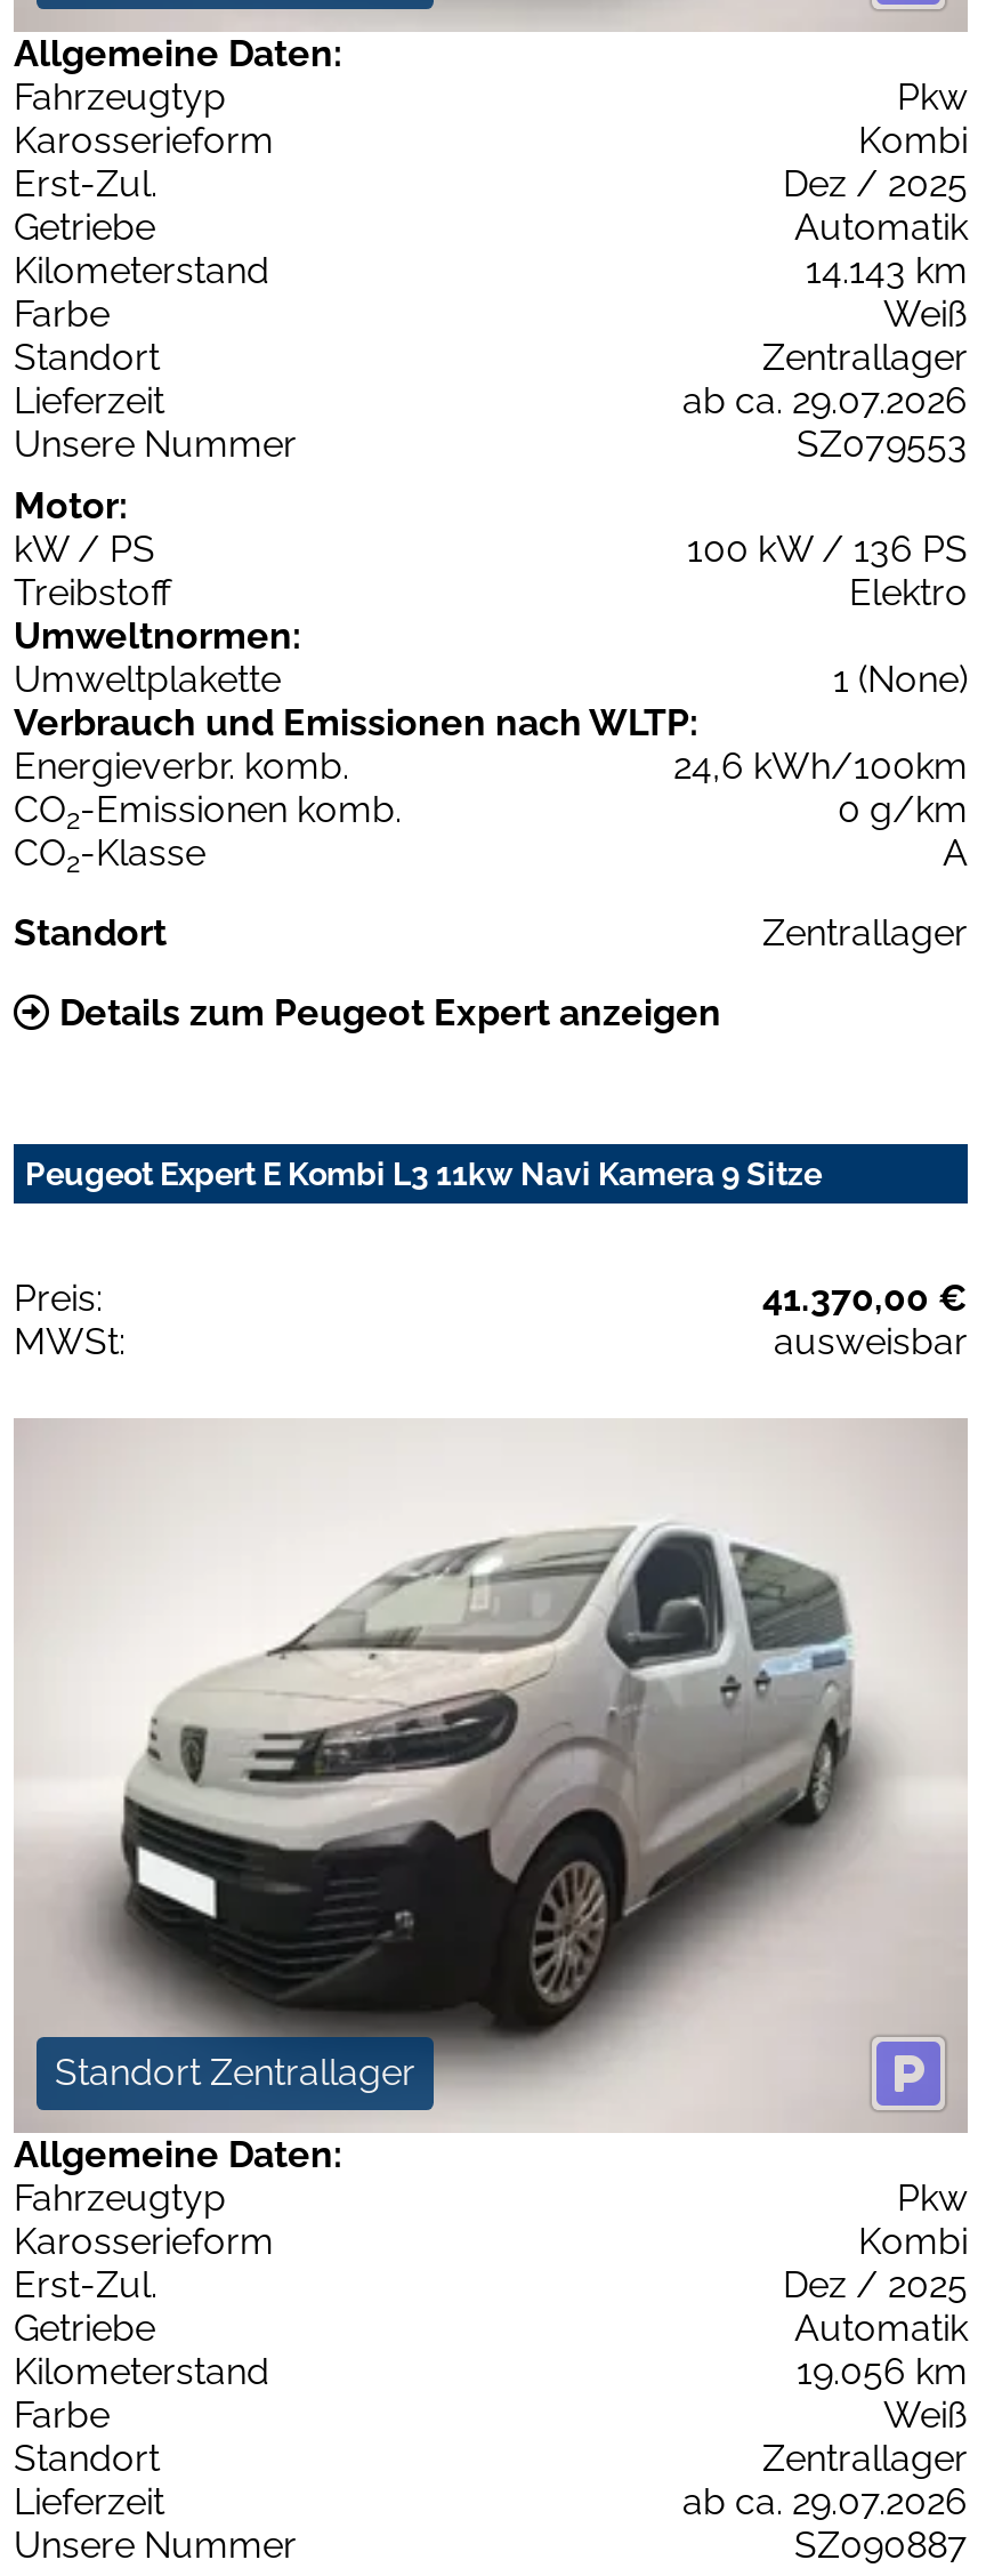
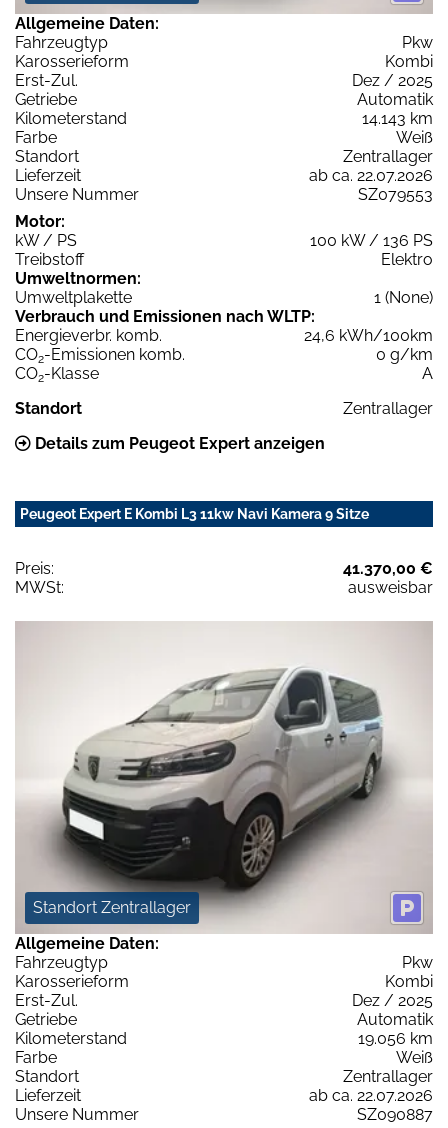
[682,378,968,422] ab ca. 29.07.2026 -> [309,166,433,185] ab ca. 22.07.2026
[682,2481,968,2524] ab ca. 29.07.2026 -> [309,1086,433,1105] ab ca. 22.07.2026

